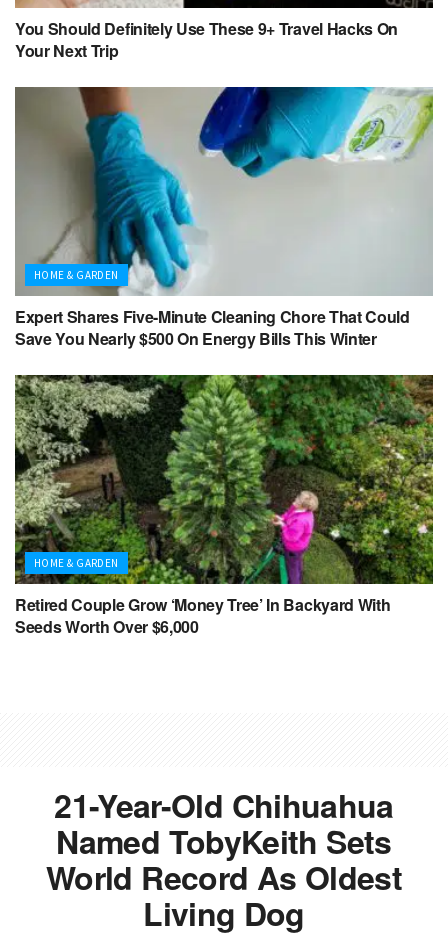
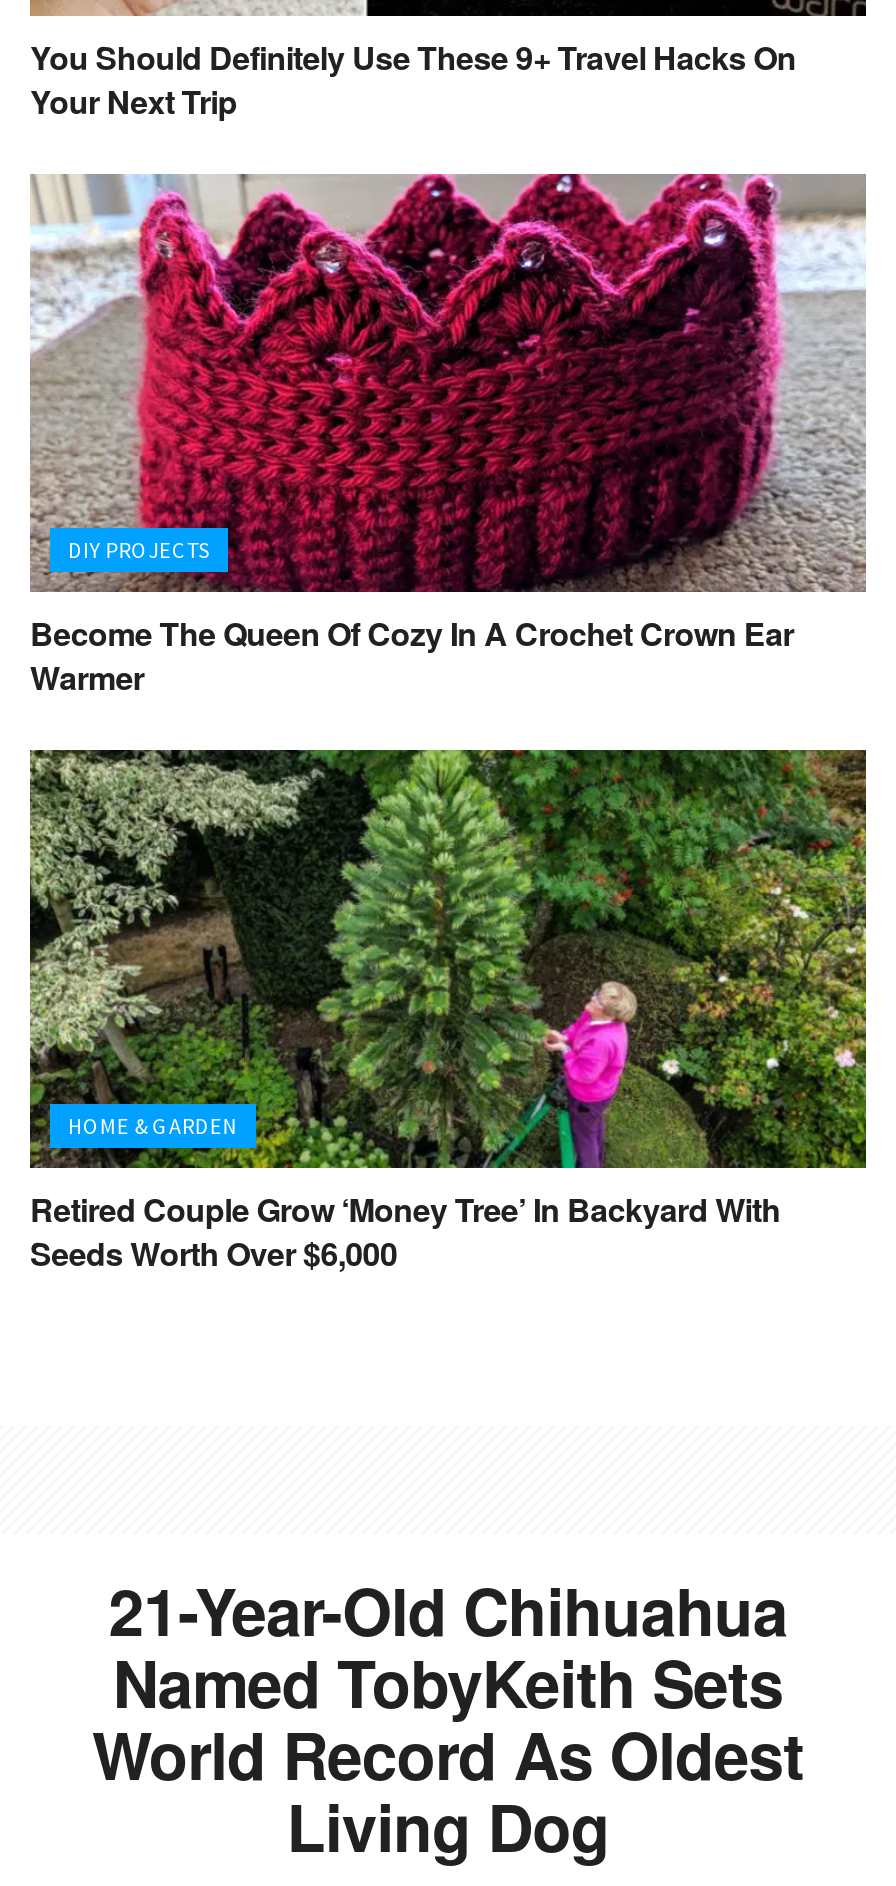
[14,86,434,296] [image] | HOME & GARDEN -> [30,172,866,594] [image] | DIY PROJECTS
[15,305,410,350] Expert Shares Five-Minute Cleaning Chore That Could | Save You Nearly $500 On Energy Bills This Winter -> [30,610,794,700] Become The Queen Of Cozy In A Crochet Crown Ear | Warmer

